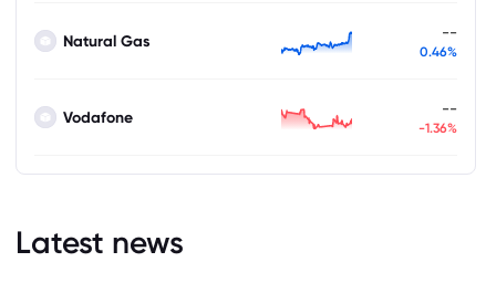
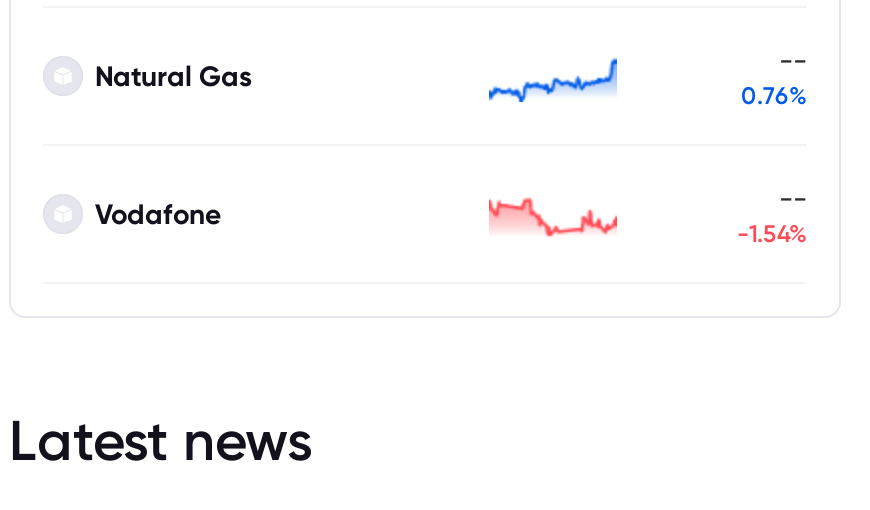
[420,44,457,60] 0.46% -> [741,81,807,111] 0.76%
[418,120,457,137] -1.36% -> [737,219,807,249] -1.54%

